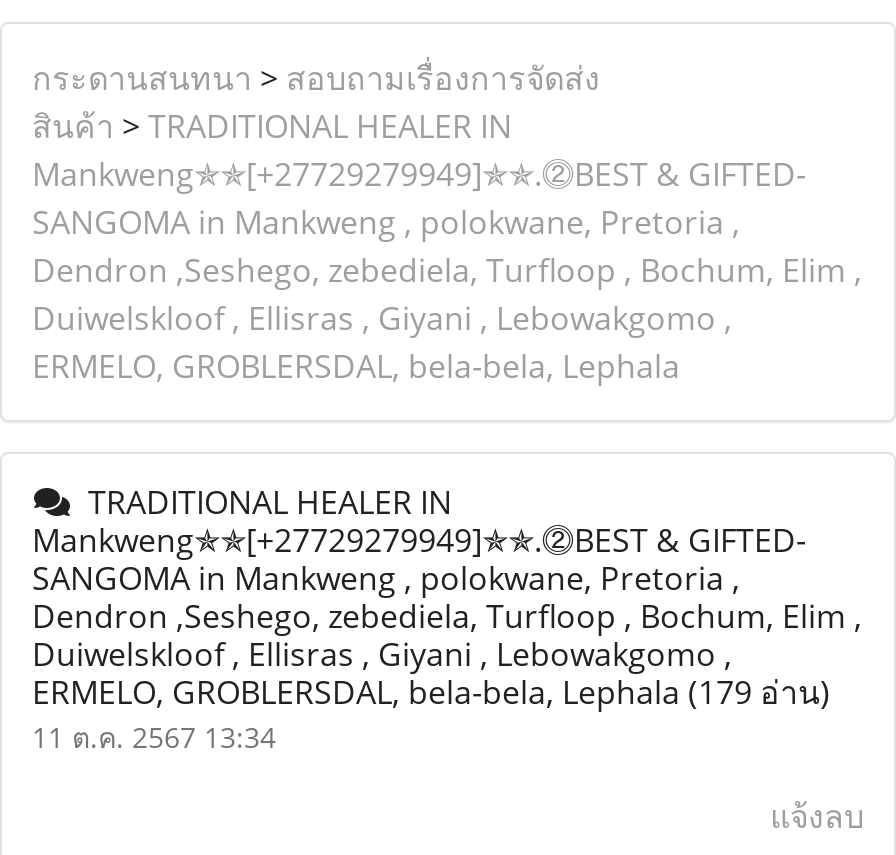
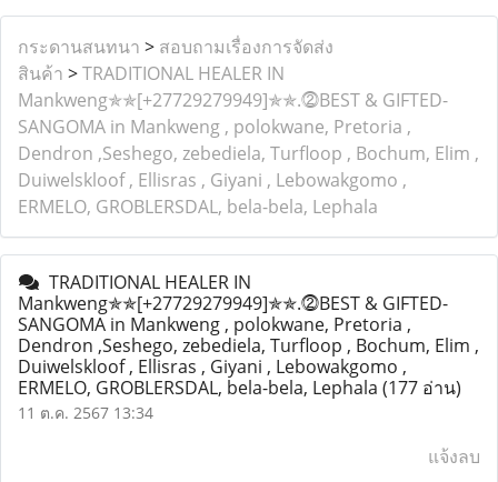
[32,670,830,714] ERMELO, GROBLERSDAL, bela-bela, Lephala (179 อ่าน) -> [18,375,461,400] ERMELO, GROBLERSDAL, bela-bela, Lephala (177 อ่าน)

